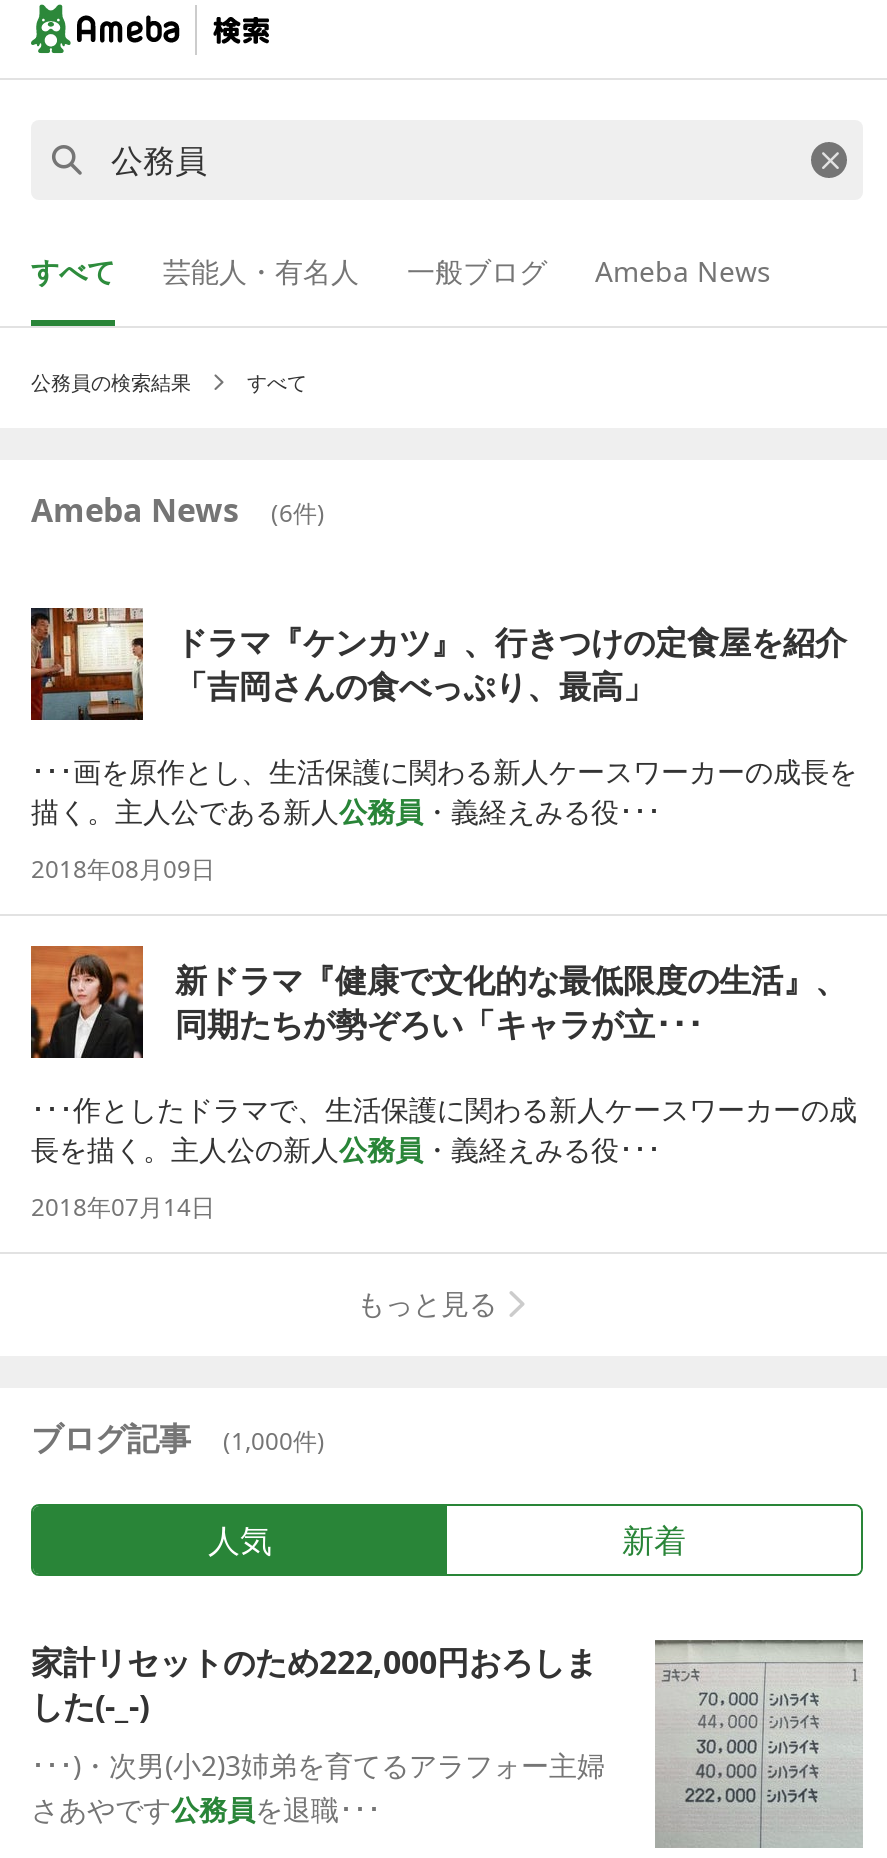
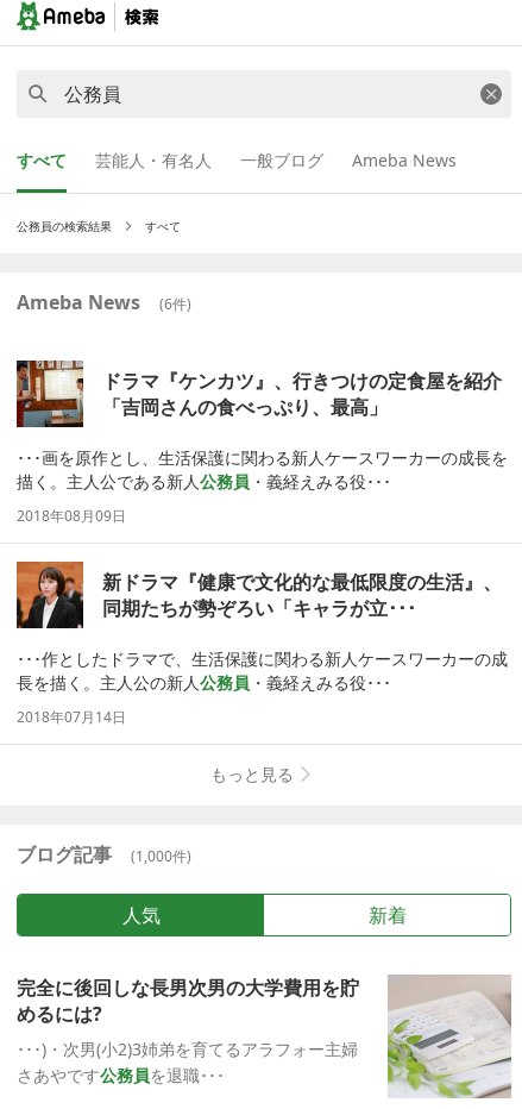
[31,1640,863,1848] [image] | 家計リセットのため222,000円おろしま | した(-_-) -> [17,975,511,1098] [image] | 完全に後回しな長男次男の大学費用を貯 | めるには?

